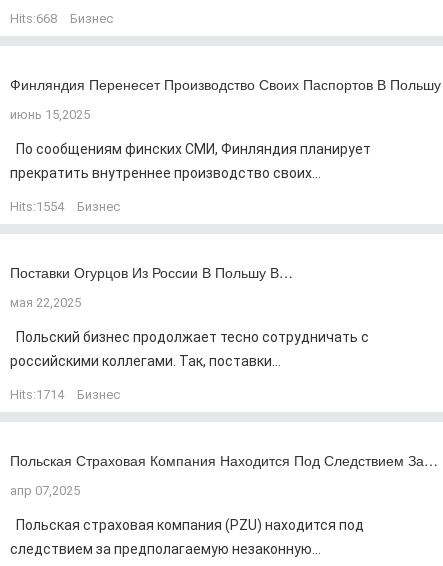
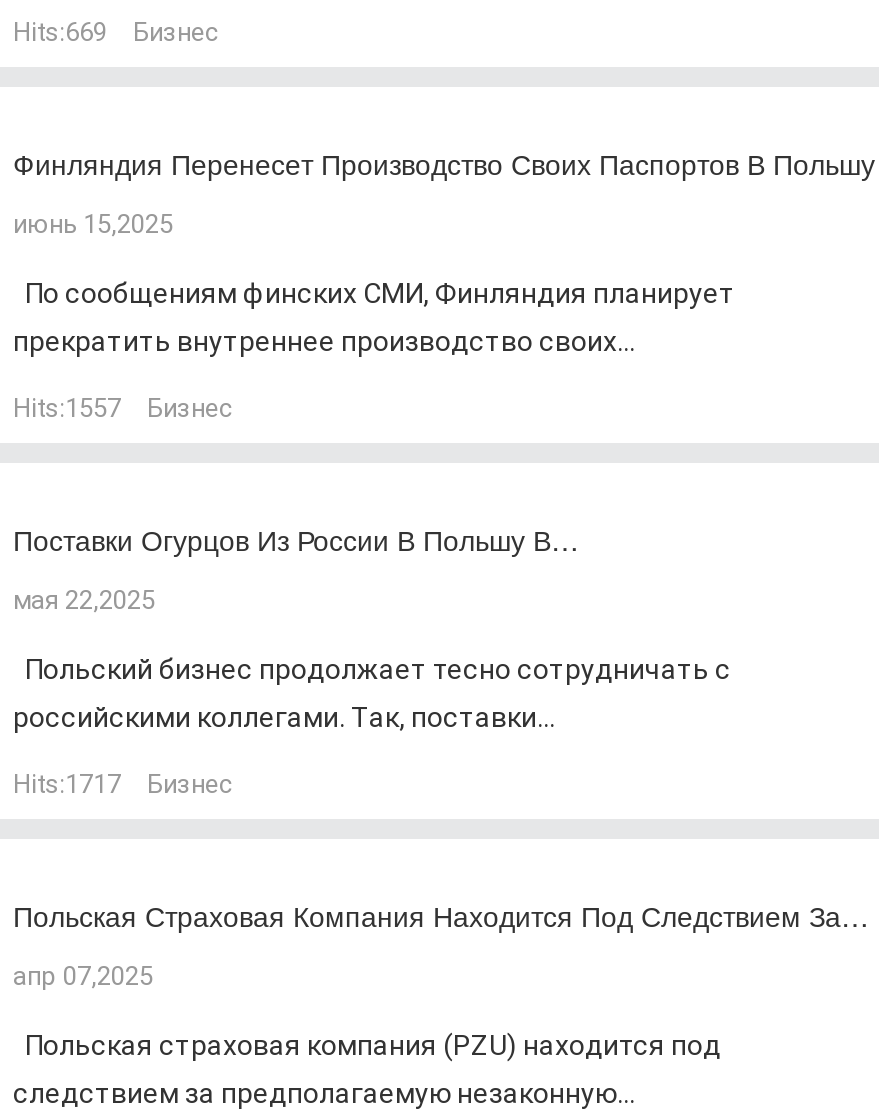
[10,11,113,26] Hits:668 Бизнес -> [13,17,219,47] Hits:669 Бизнес
[10,199,120,214] Hits:1554 Бизнес -> [13,393,233,423] Hits:1557 Бизнес
[10,387,120,402] Hits:1714 Бизнес -> [13,769,233,799] Hits:1717 Бизнес

